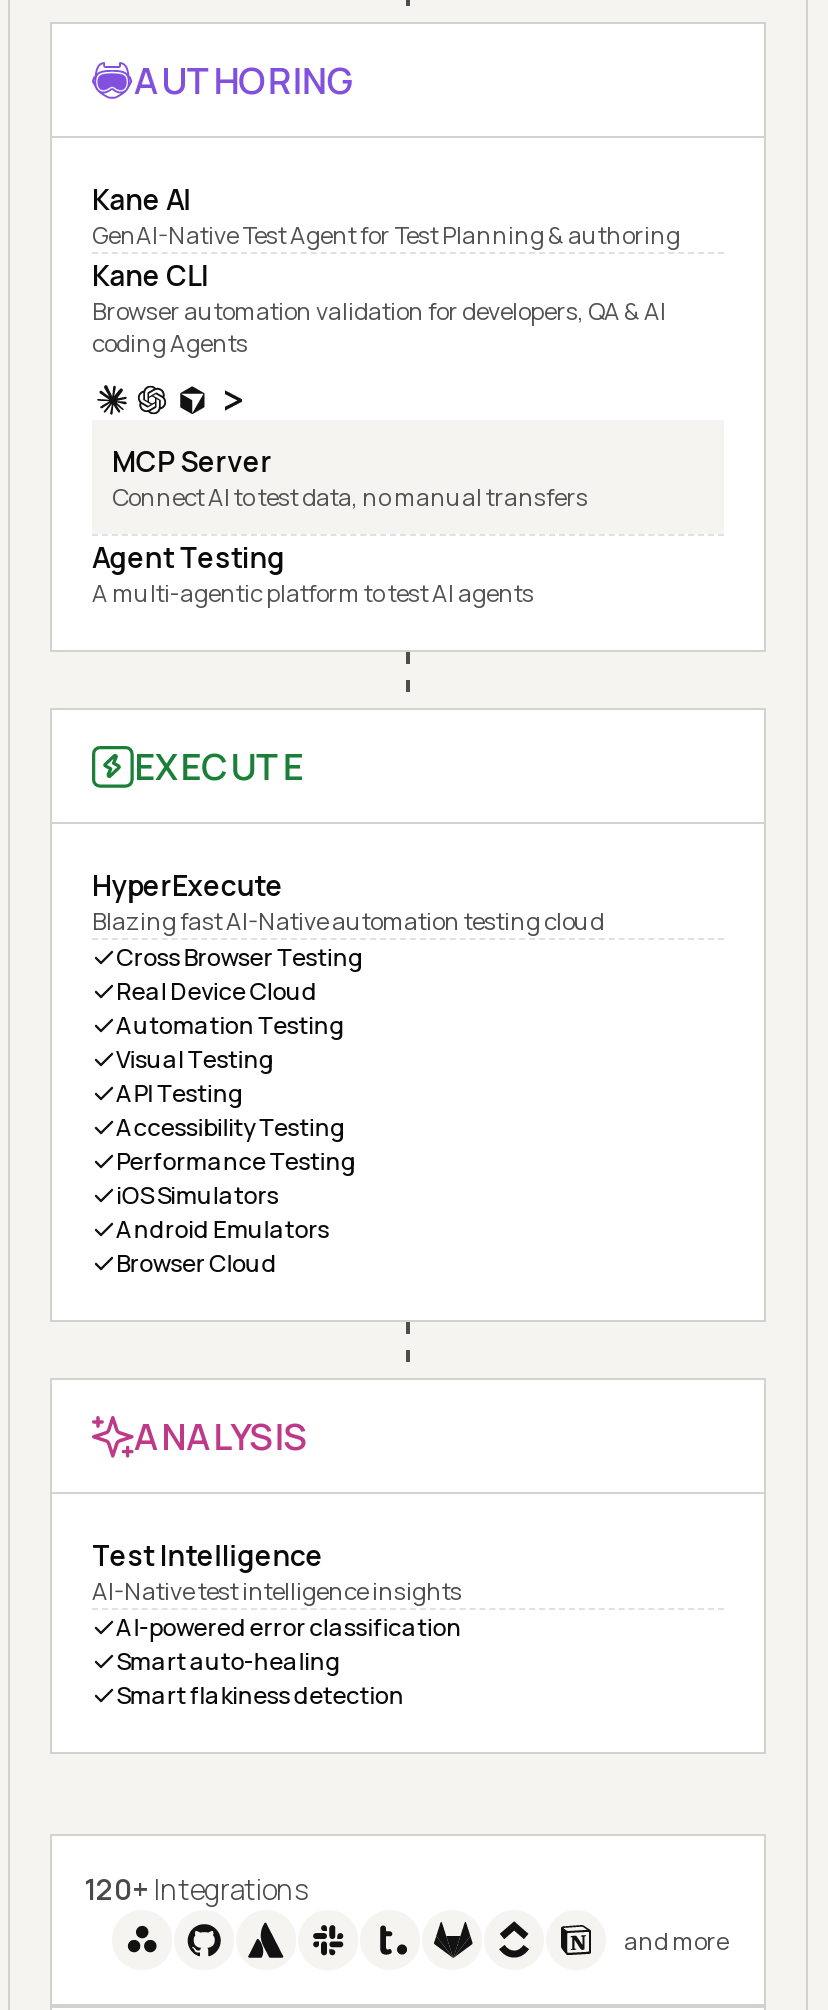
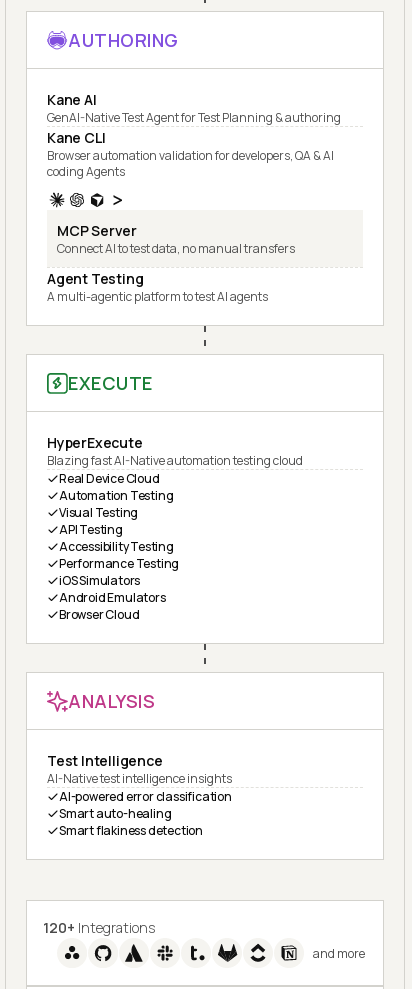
[116,940,364,974] Cross Browser Testing -> none

